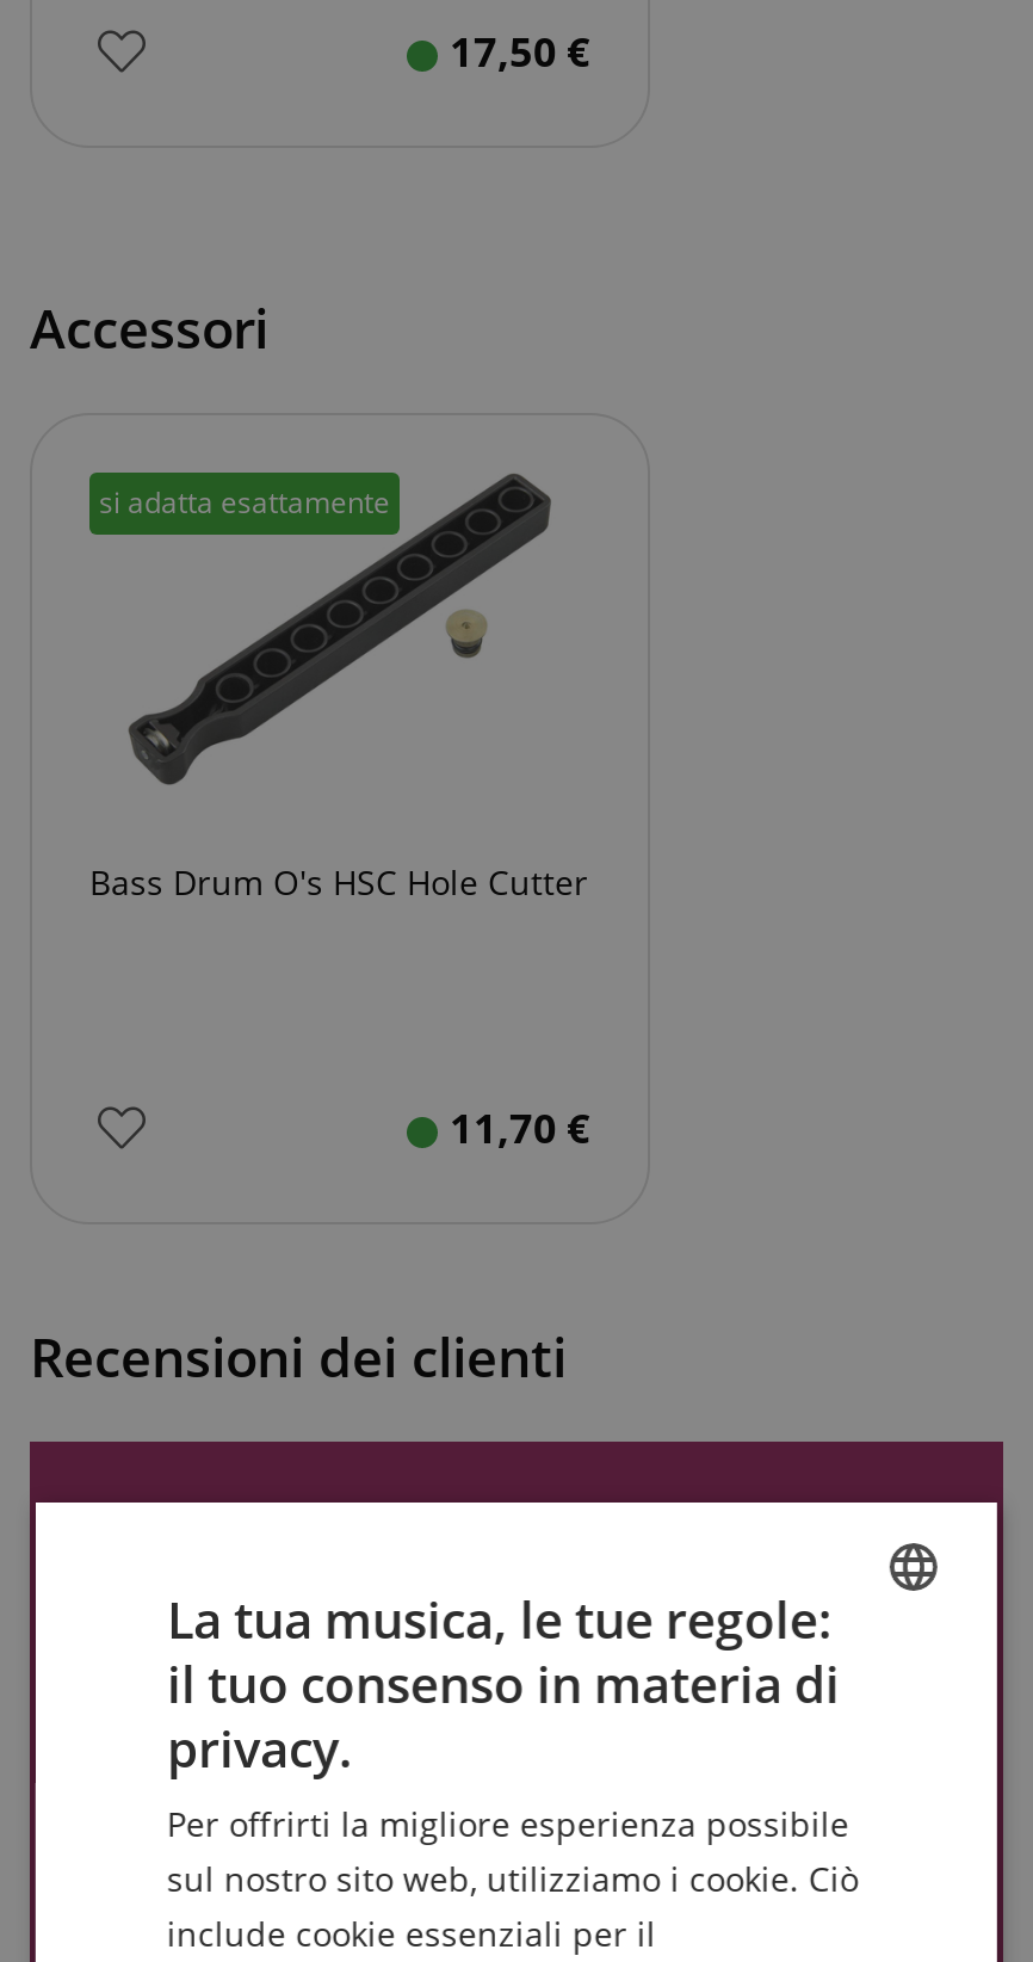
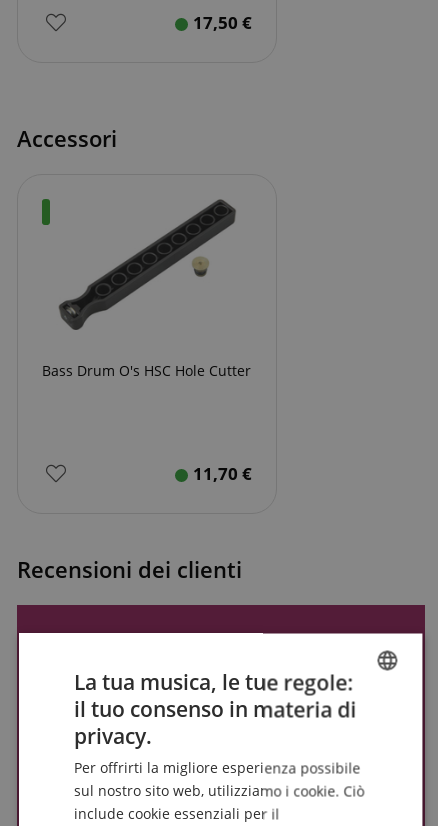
[99,483,390,523] si adatta esattamente -> none

